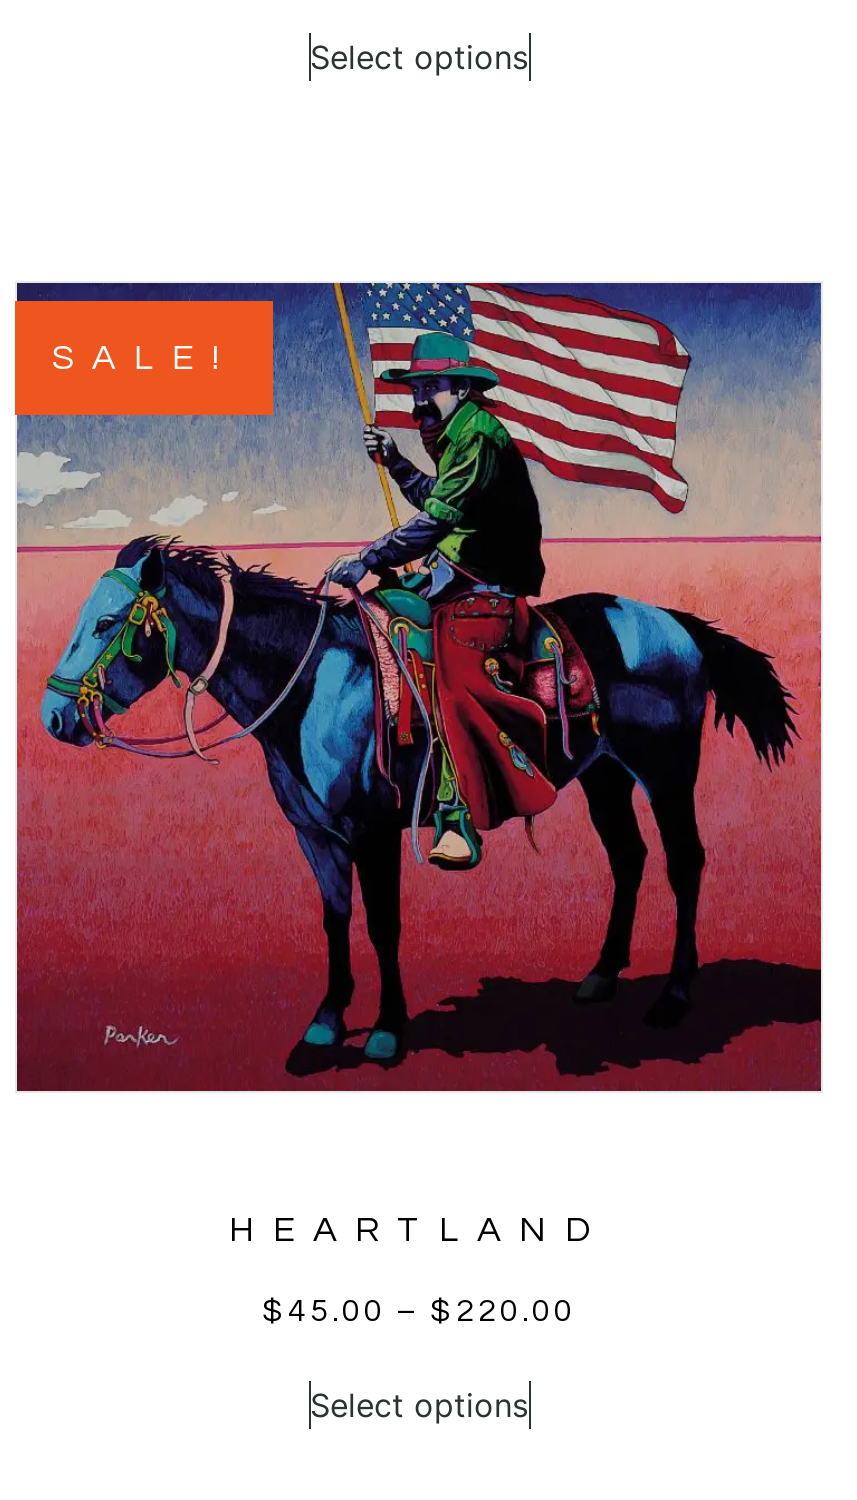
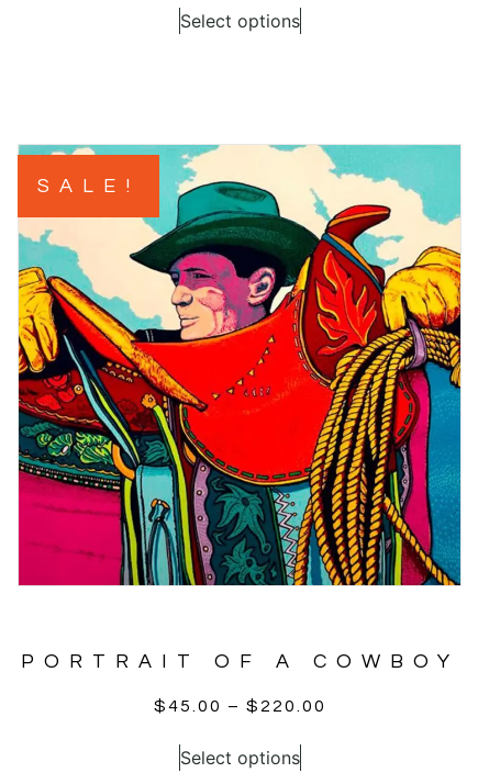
[15,281,823,1093] [image] -> [18,144,462,586] [image]
[229,1211,609,1249] HEARTLAND -> [20,651,459,672] PORTRAIT OF A COWBOY

